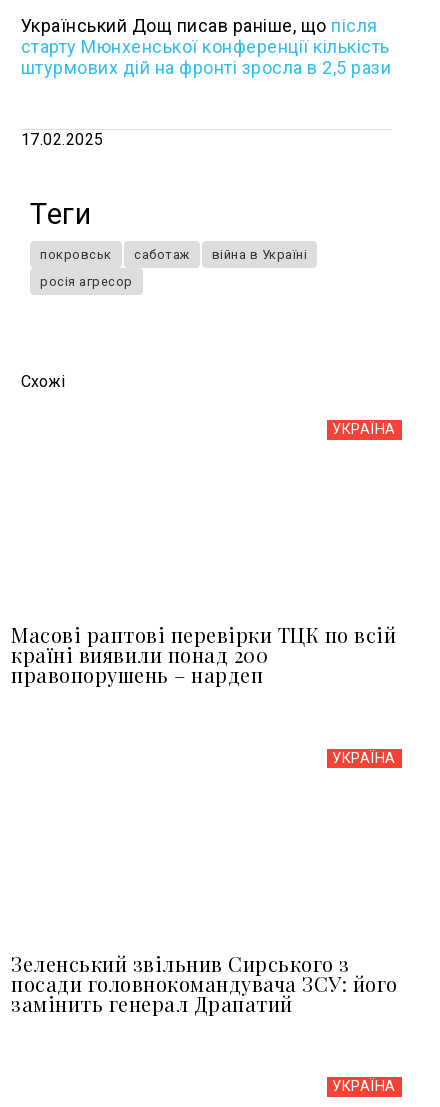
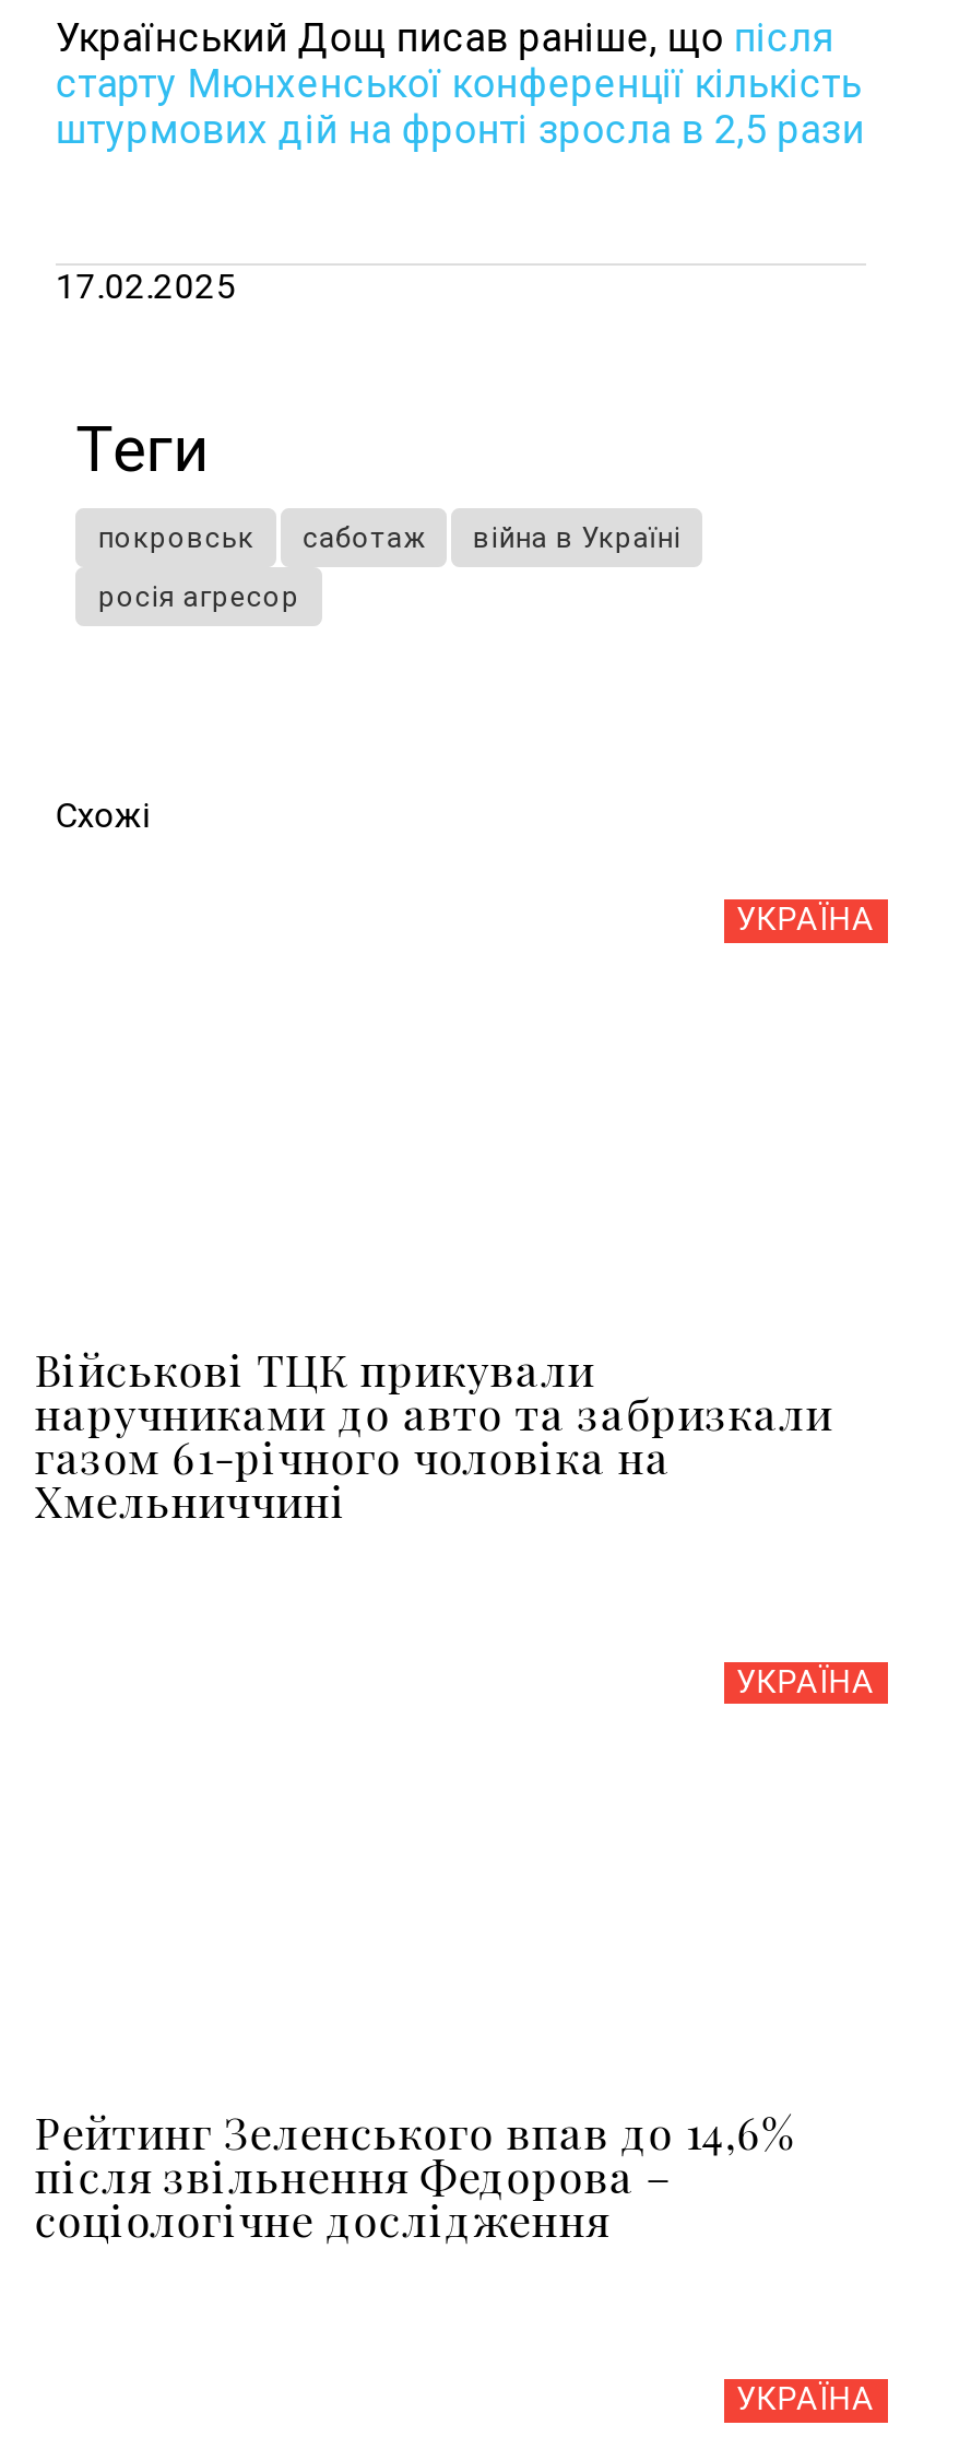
[11,621,396,688] Масові раптові перевірки ТЦК по всій | країні виявили понад 200 | правопорушень – нардеп -> [34,1340,833,1530] Військові ТЦК прикували | наручниками до авто та забризкали | газом 61-річного чоловіка на | Хмельниччині
[11,950,398,1017] Зеленський звільнив Сирського з | посади головнокомандувача ЗСУ: його | замінить генерал Драпатий -> [34,2101,798,2248] Рейтинг Зеленського впав до 14,6% | після звільнення Федорова – | соціологічне дослідження

